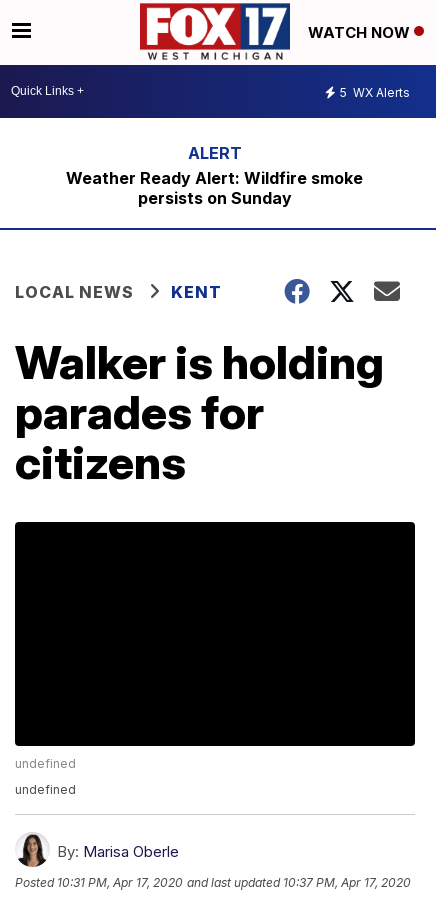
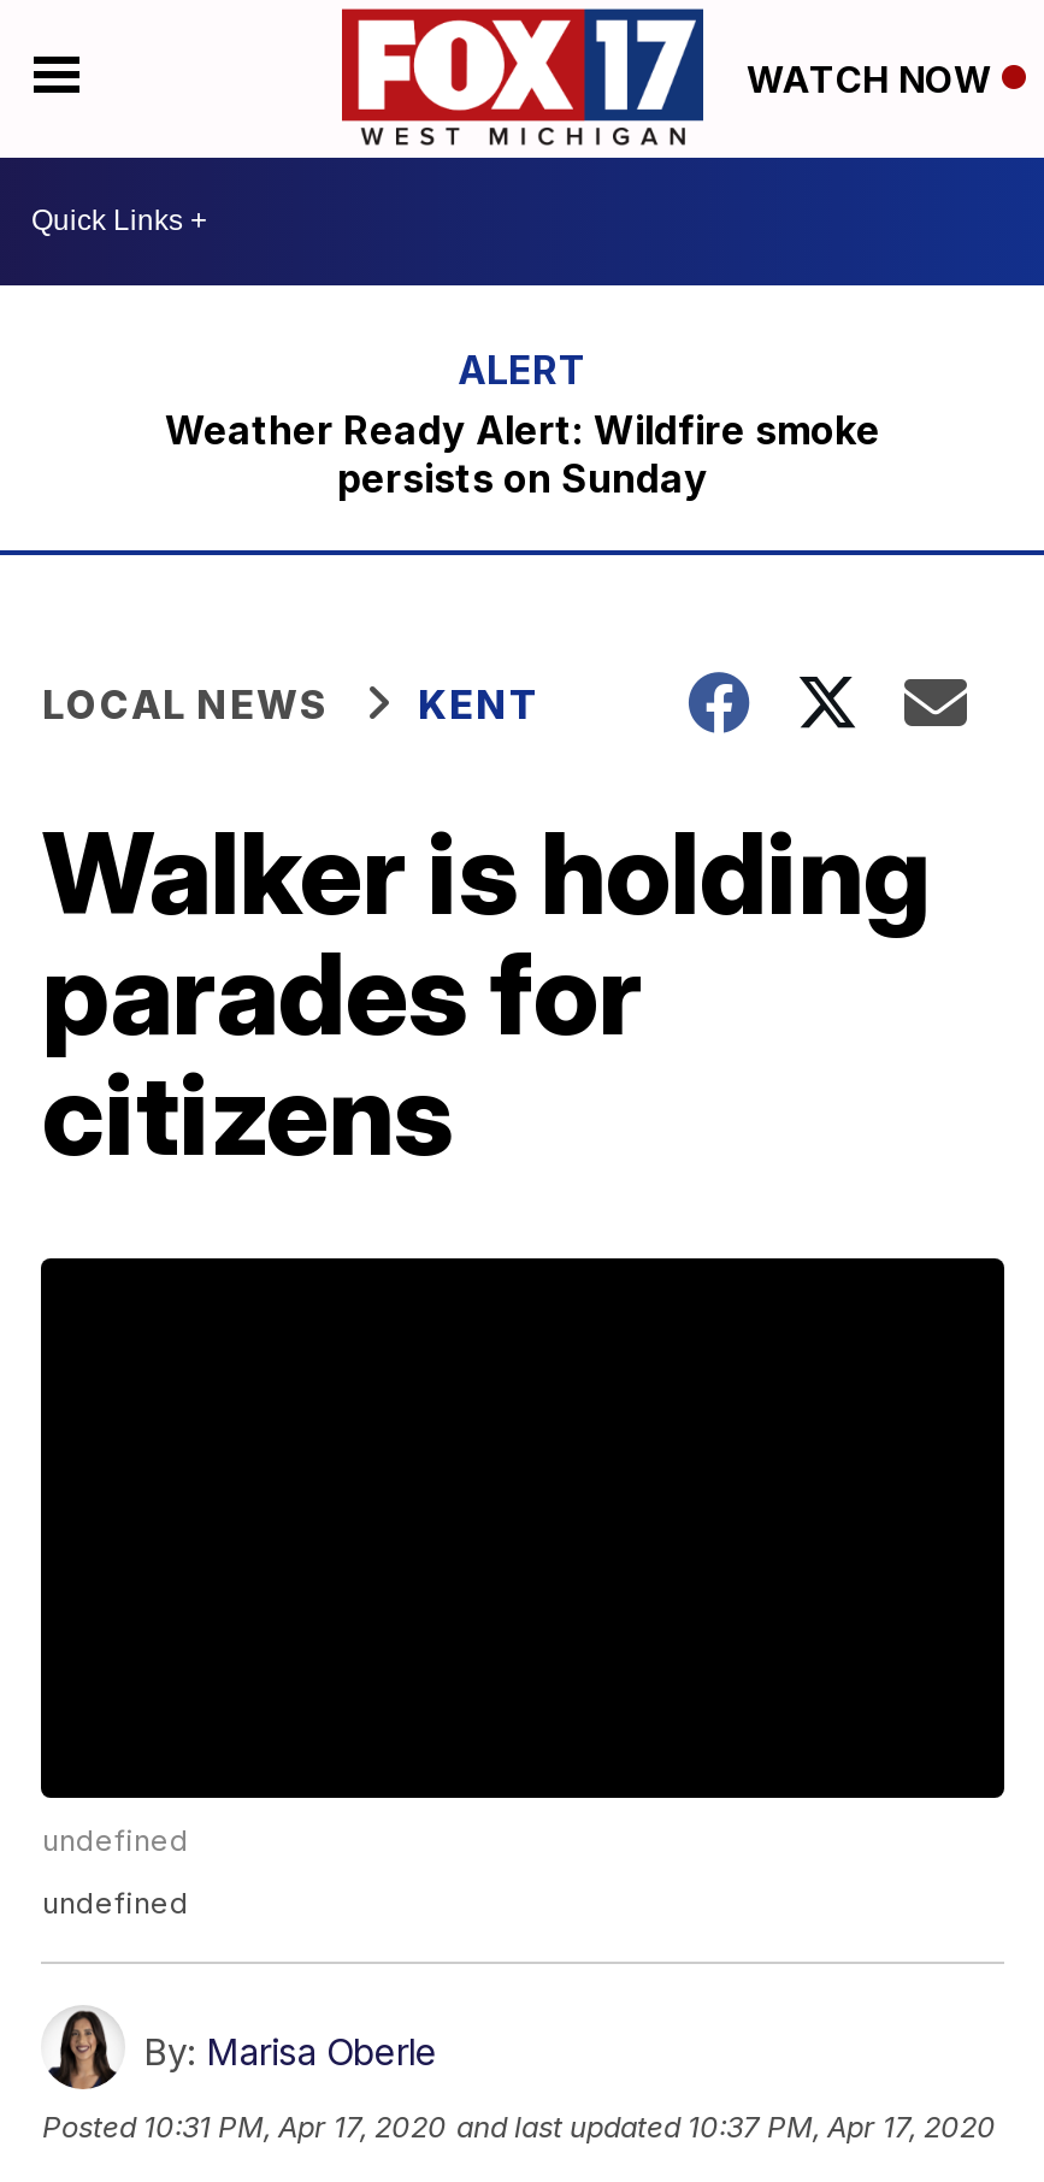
[340,85,410,100] 5 WX Alerts -> none

